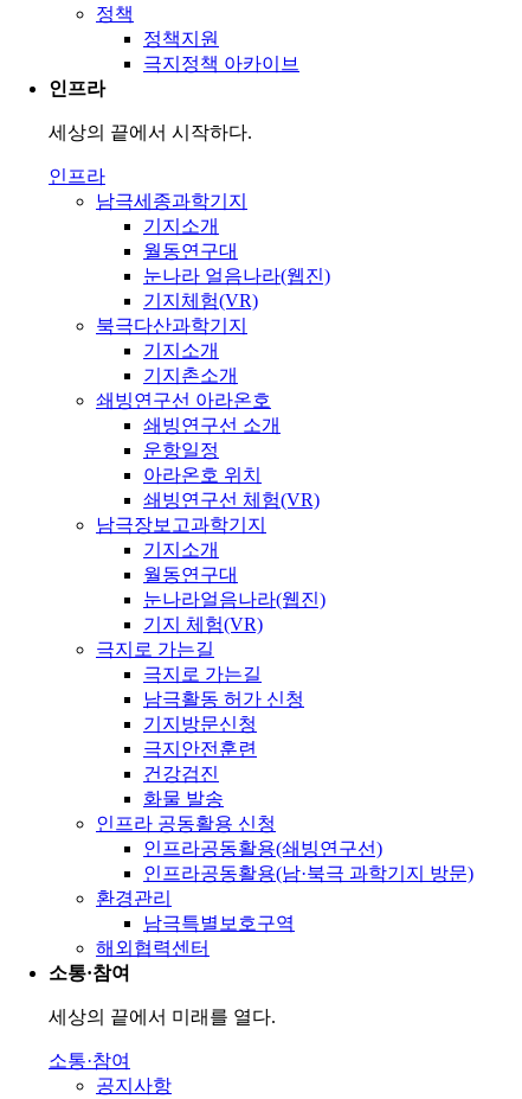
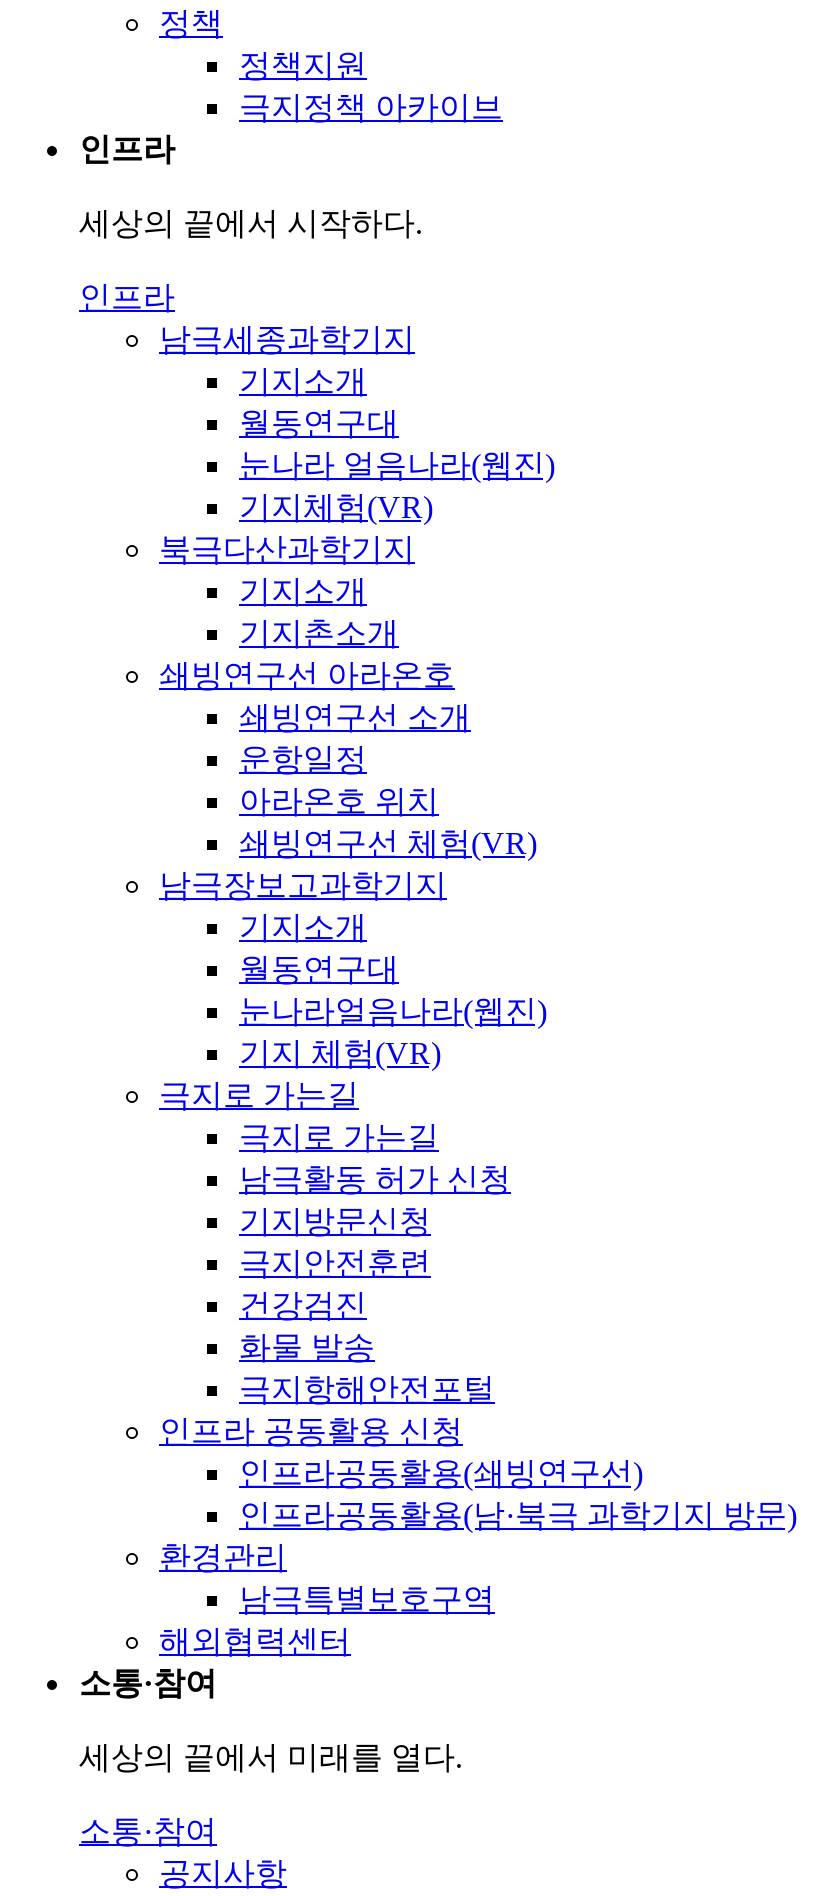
none -> [239,1372,495,1406] 극지항해안전포털

